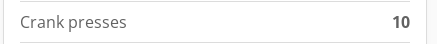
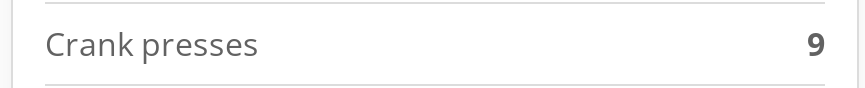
[392,11,410,33] 10 -> [807,22,825,66] 9

